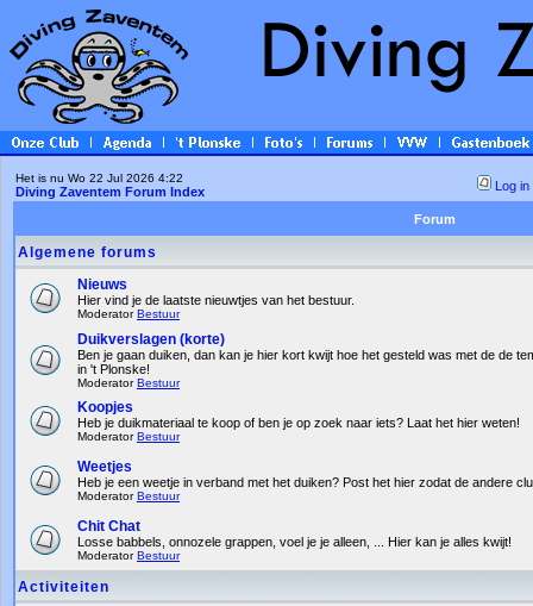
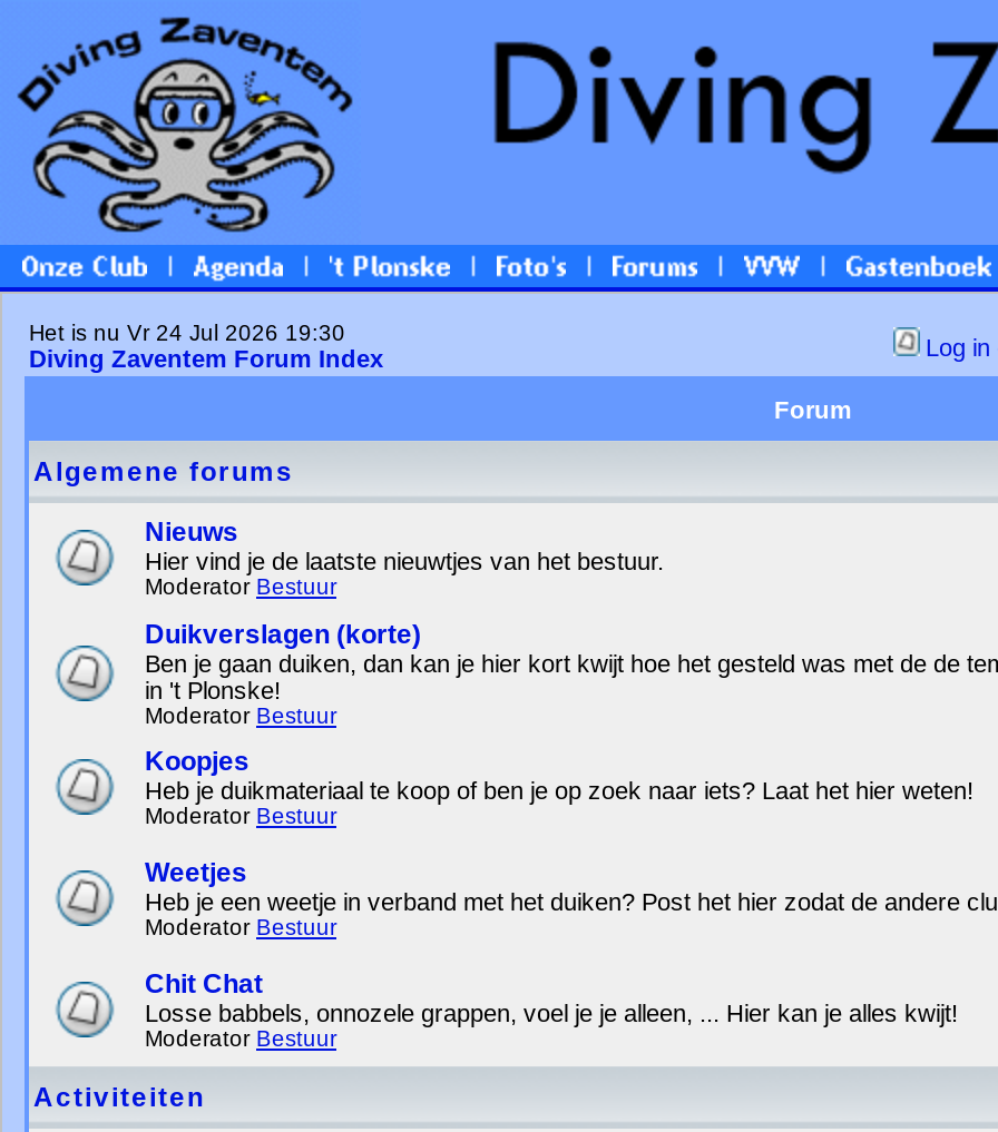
[15,171,183,185] Het is nu Wo 22 Jul 2026 4:22 -> [29,321,345,345] Het is nu Vr 24 Jul 2026 19:30

